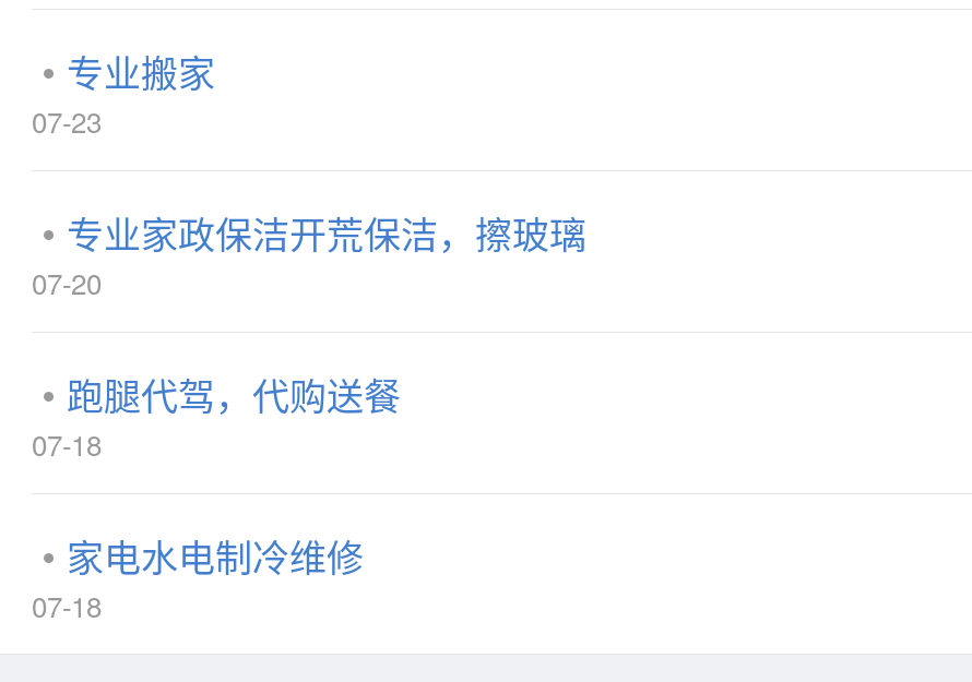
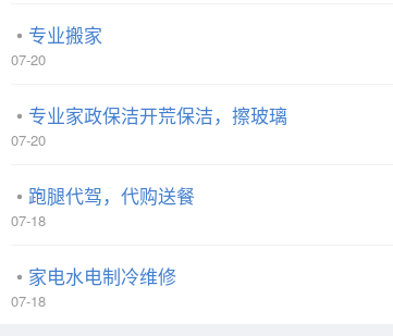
[32,99,102,141] 07-23 -> [11,48,46,69] 07-20

